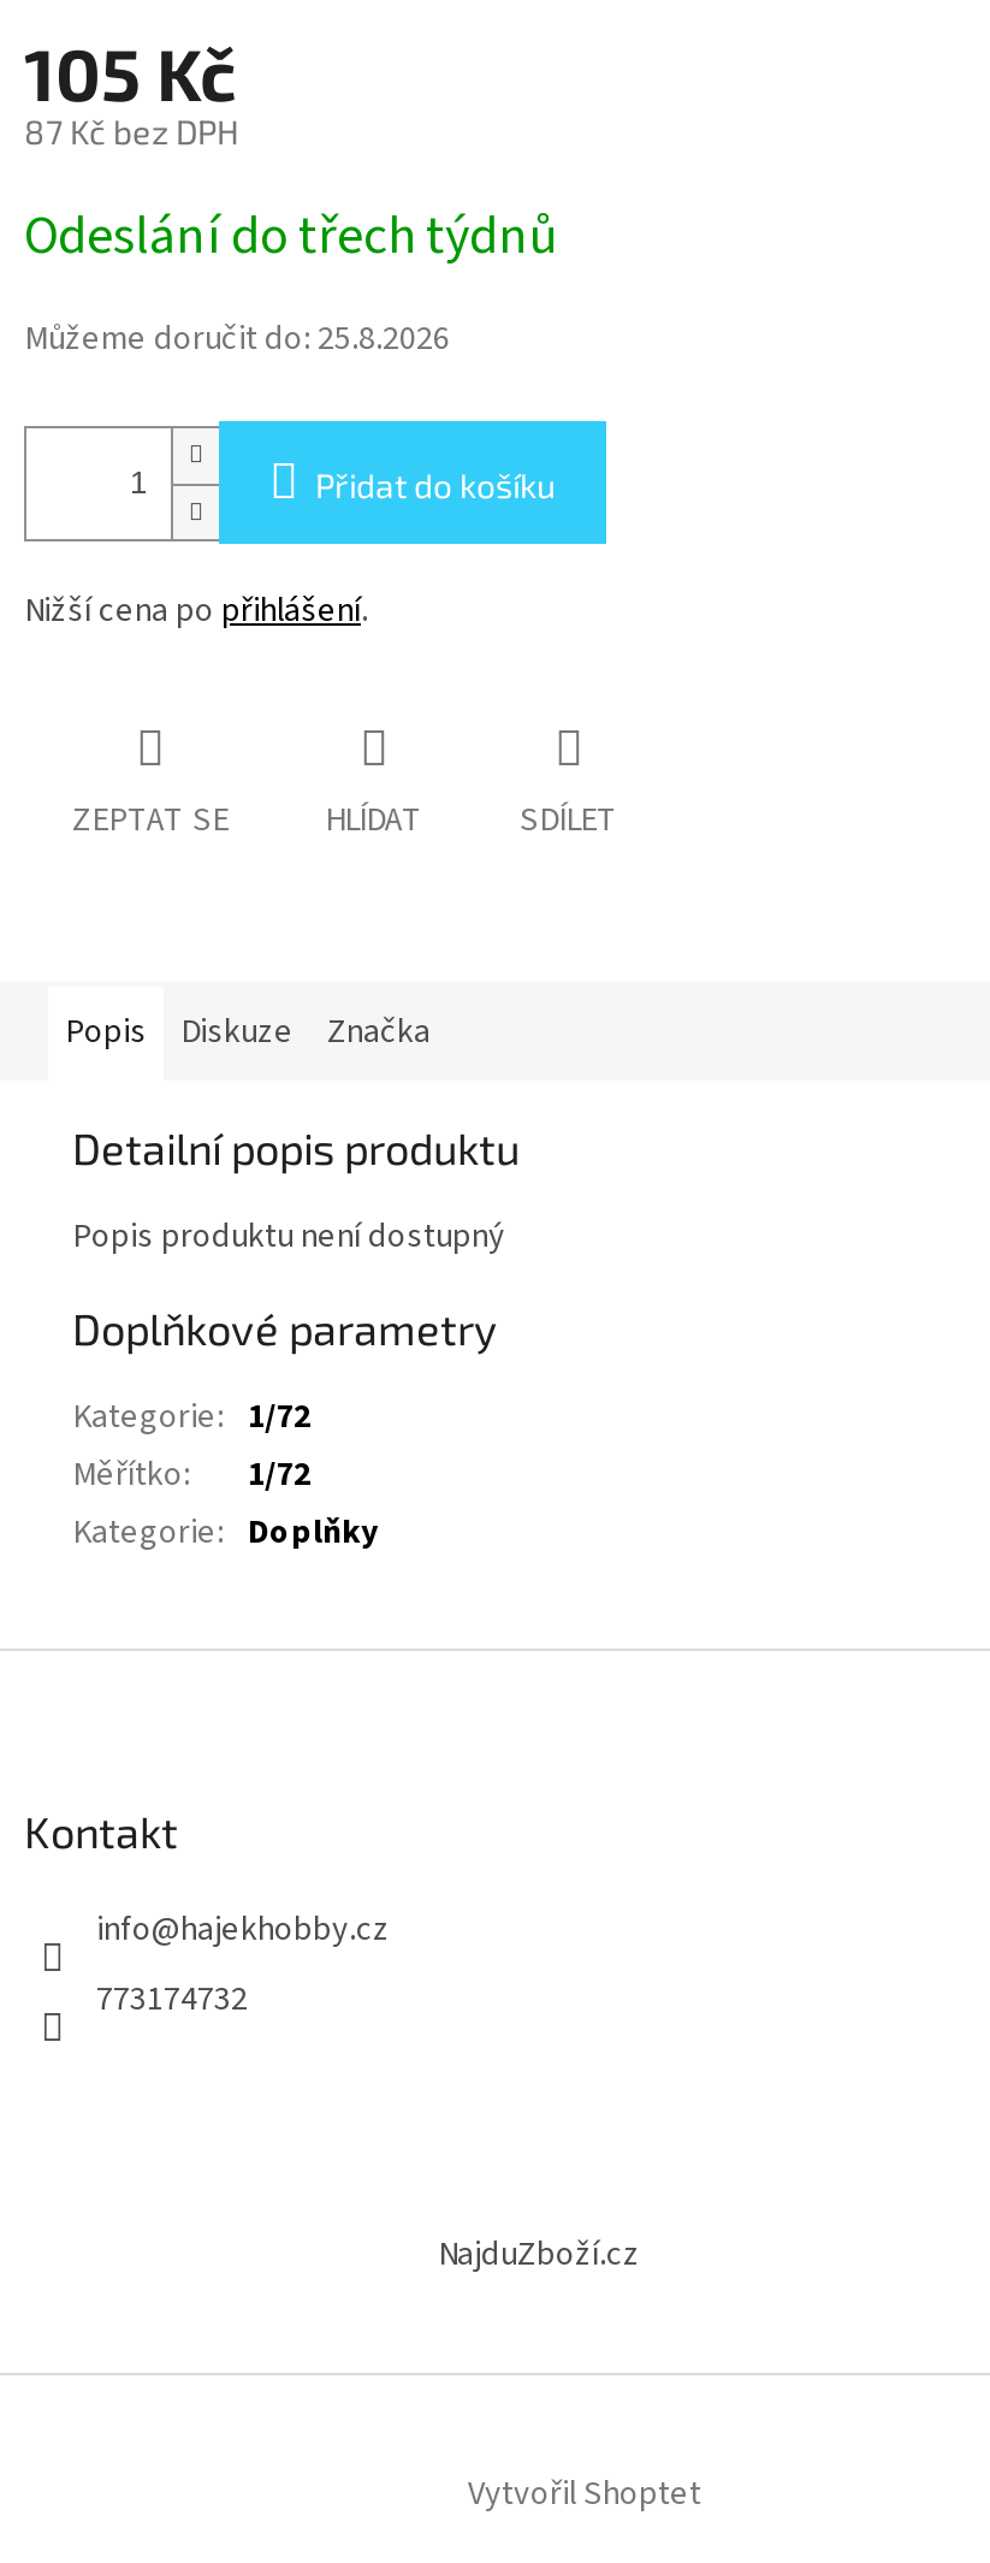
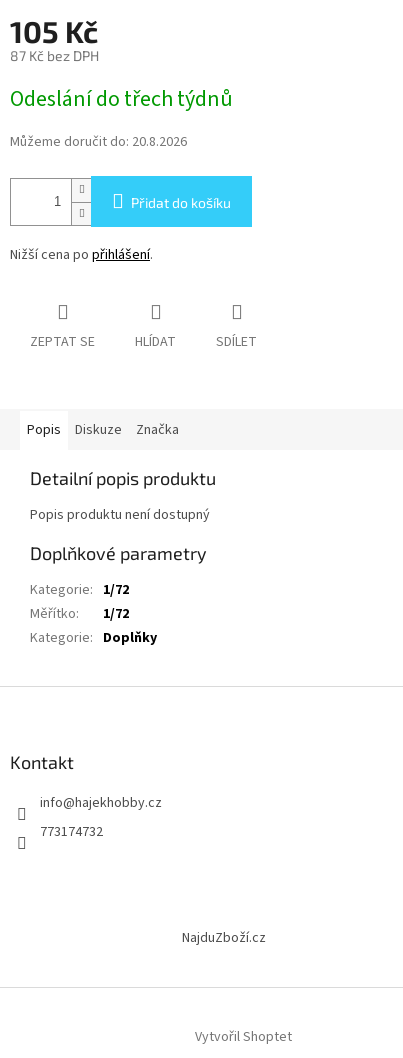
[24,316,450,364] Můžeme doručit do: 25.8.2026 -> [10,132,187,152] Můžeme doručit do: 20.8.2026

